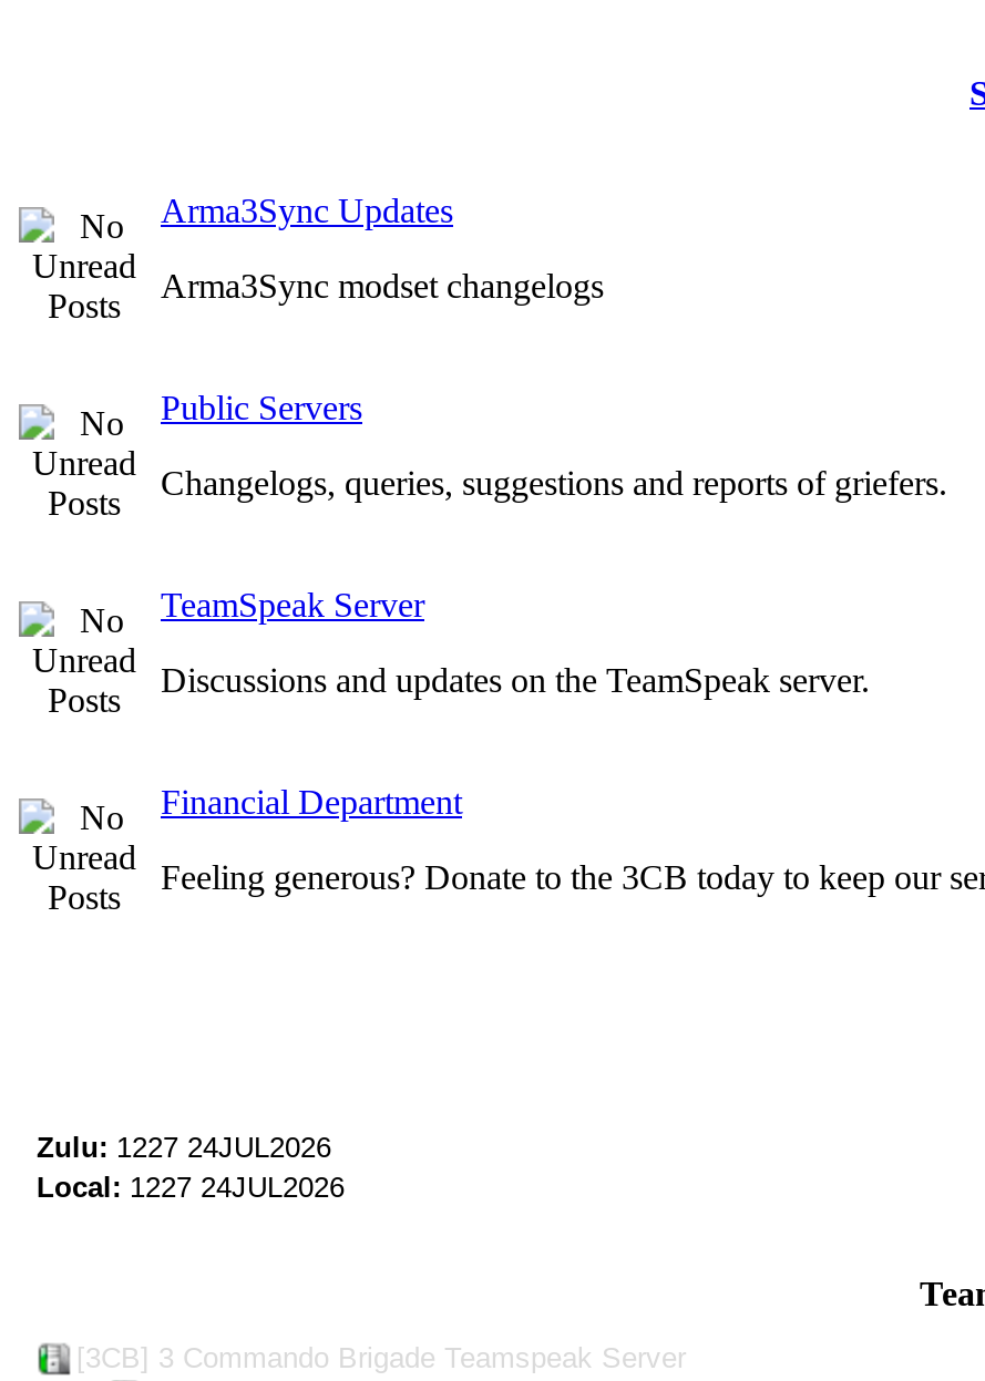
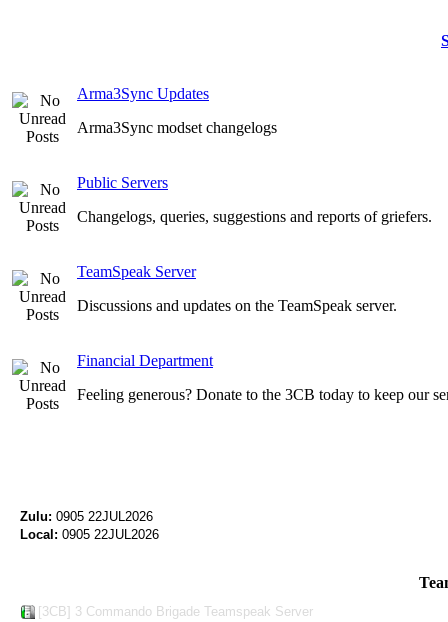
[37,1130,331,1164] Zulu: 1227 24JUL2026 -> [20,509,153,524] Zulu: 0905 22JUL2026
[37,1170,345,1204] Local: 1227 24JUL2026 -> [20,527,159,542] Local: 0905 22JUL2026

